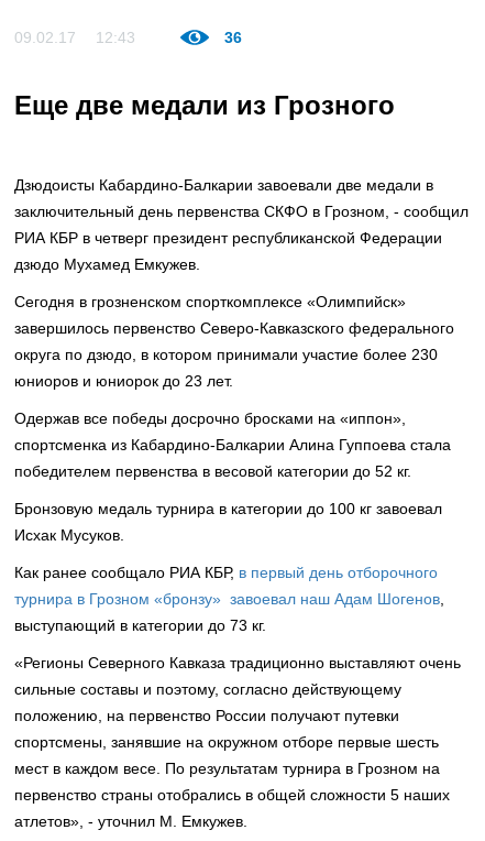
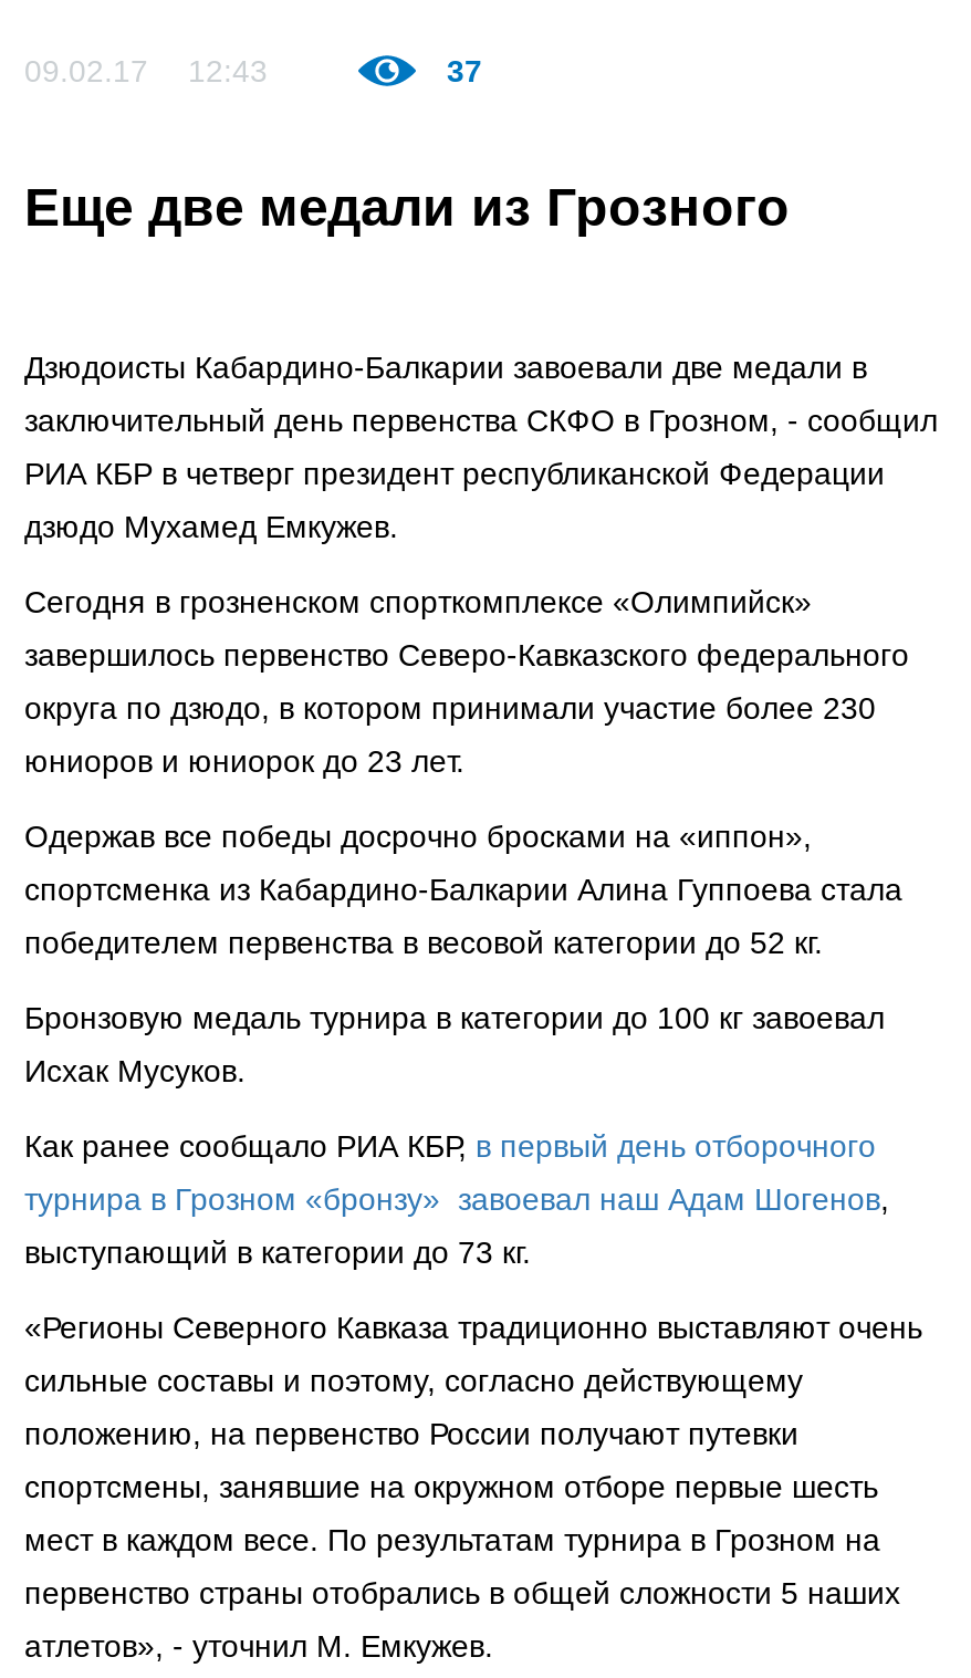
[224,28,242,46] 36 -> [447,53,482,88] 37

